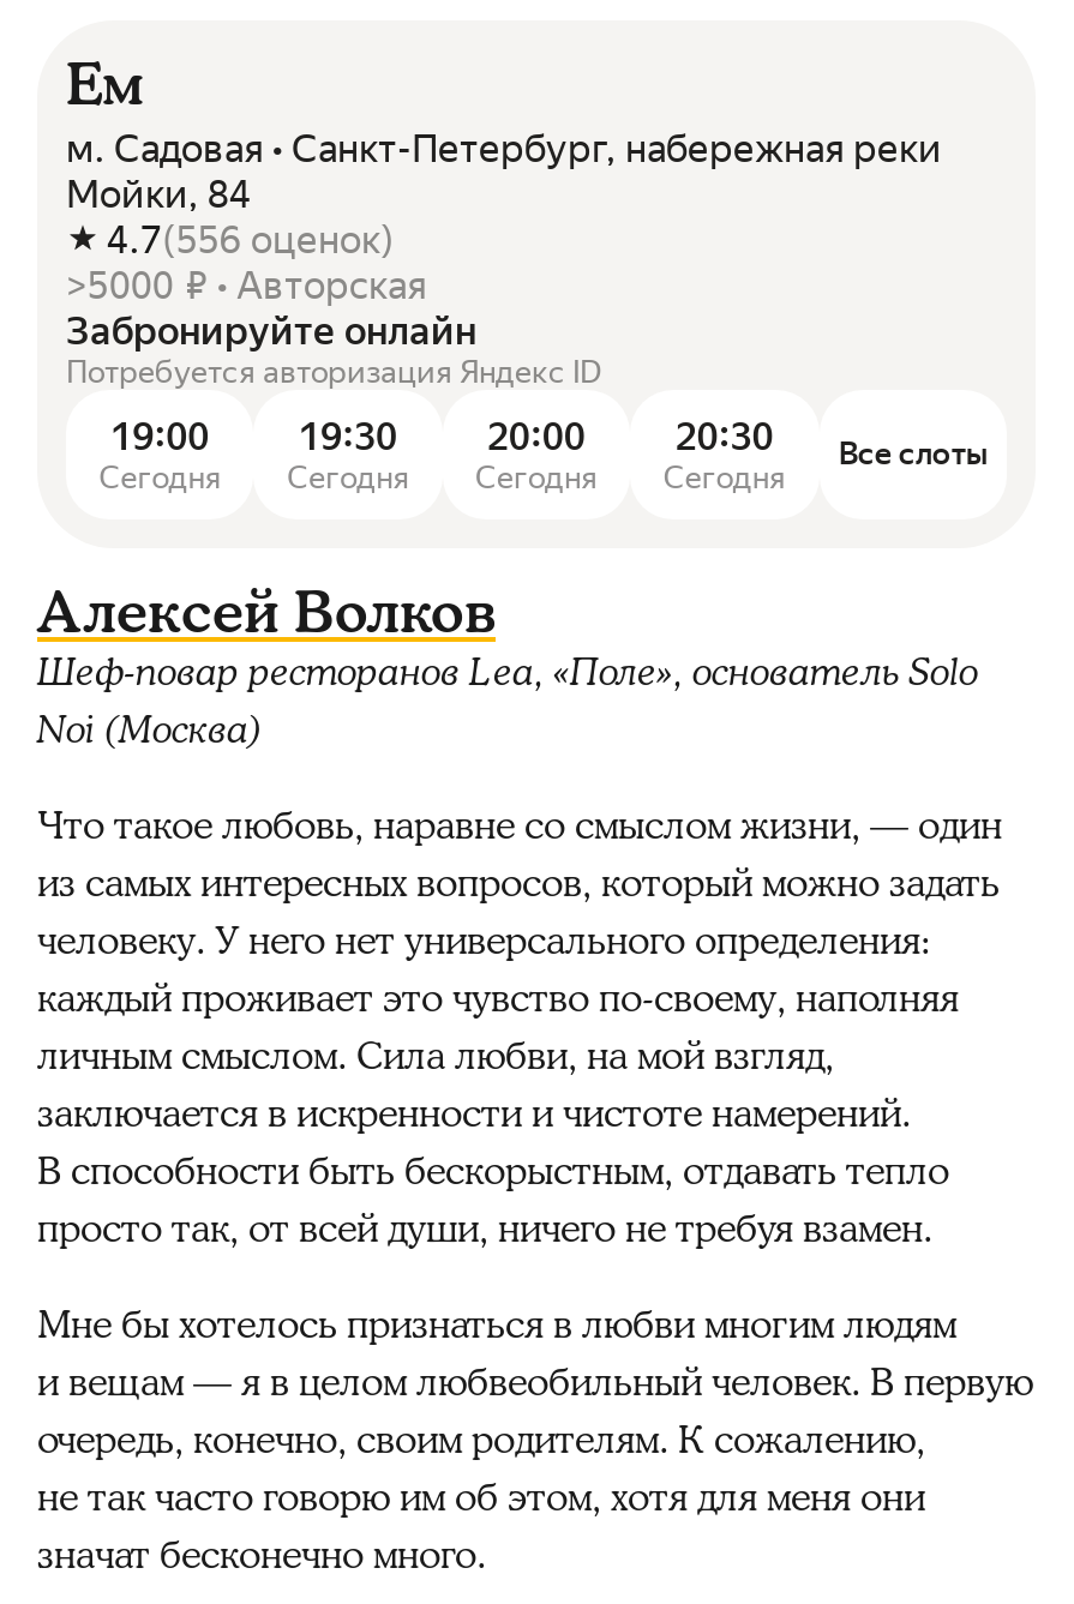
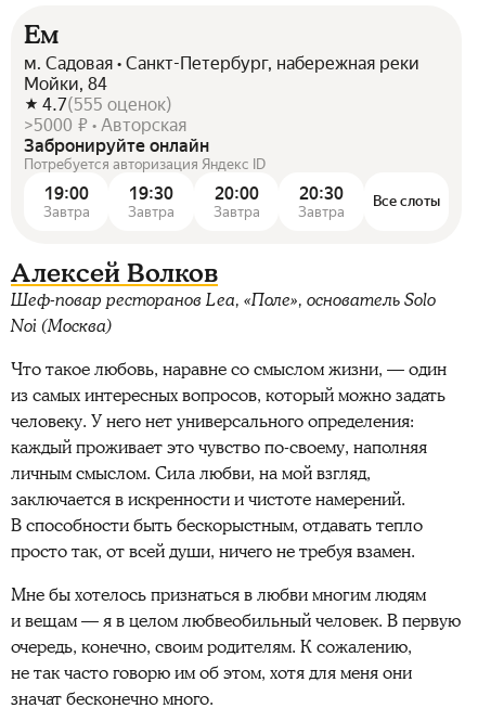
[107,216,395,262] 4.7(556 оценок) -> [42,94,172,114] 4.7(555 оценок)
[99,458,221,494] Сегодня -> [43,203,90,220] Завтра
[287,458,409,494] Сегодня -> [128,203,175,220] Завтра
[475,458,598,494] Сегодня -> [213,203,260,220] Завтра
[663,458,786,494] Сегодня -> [298,203,345,220] Завтра

